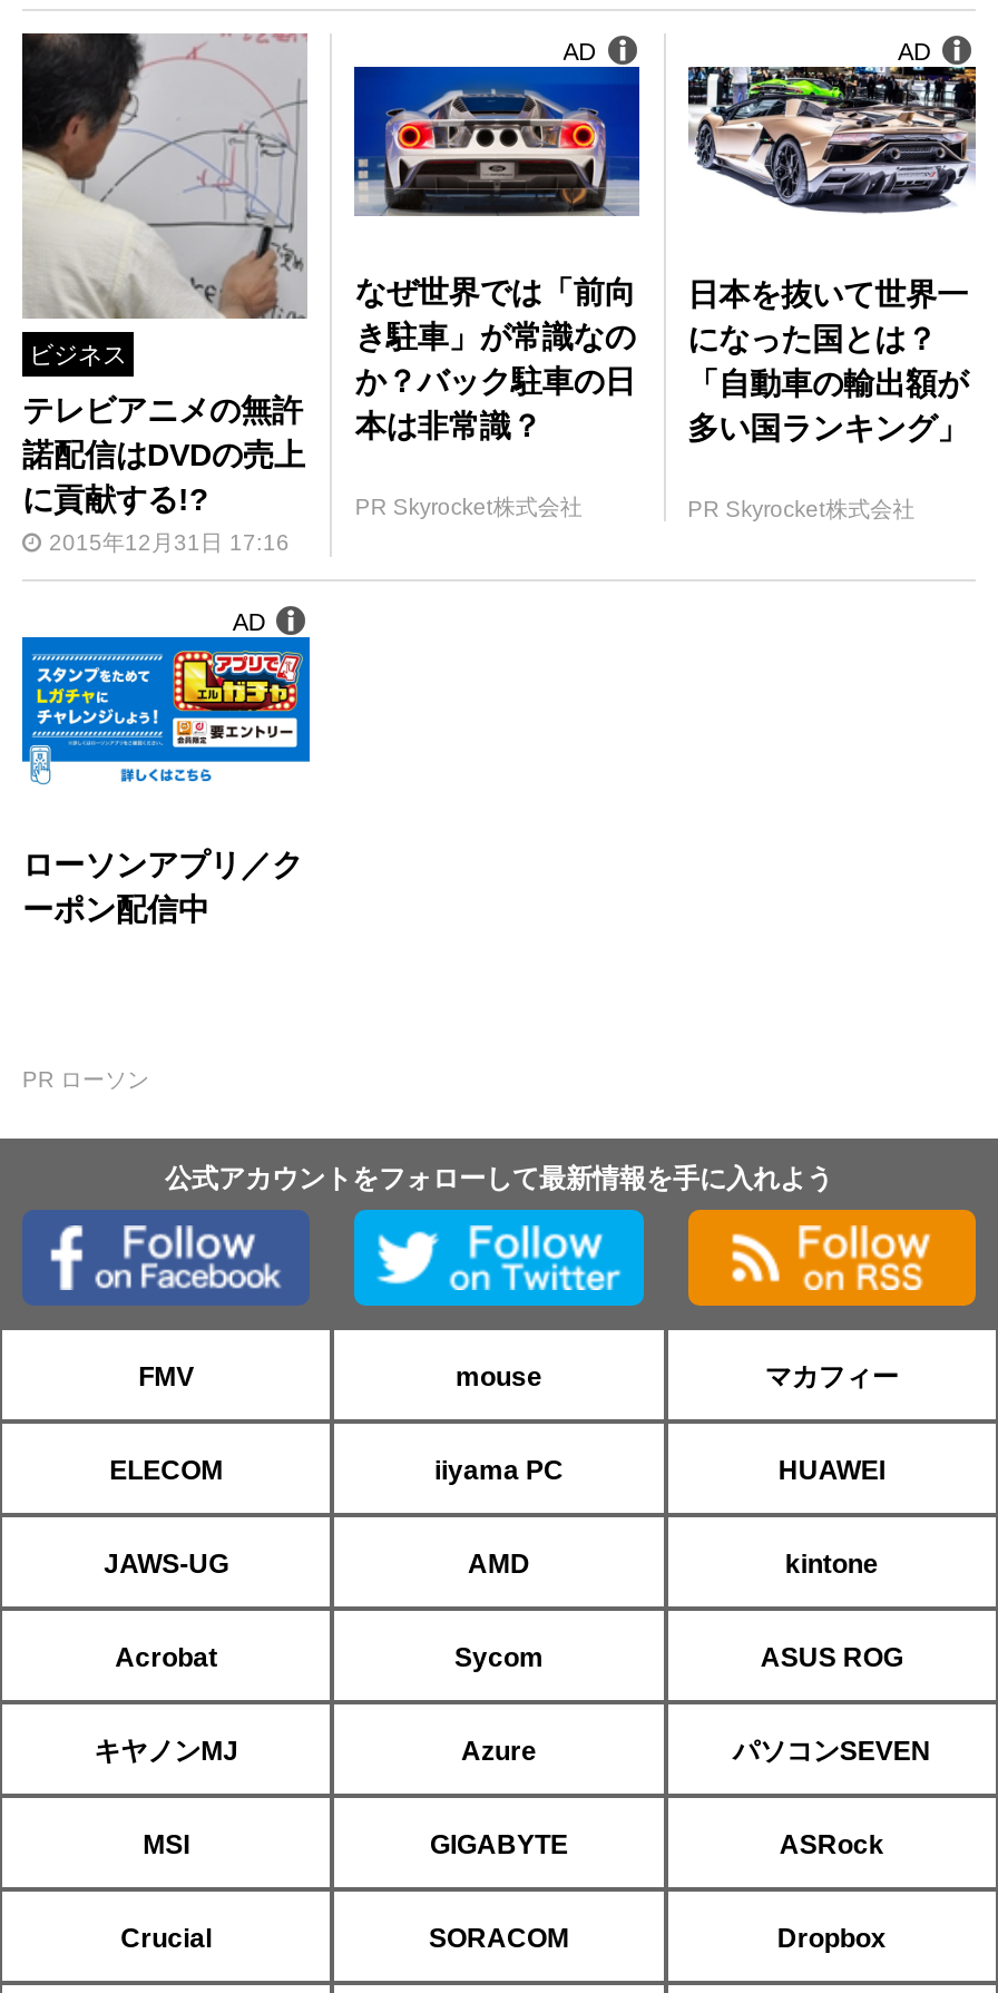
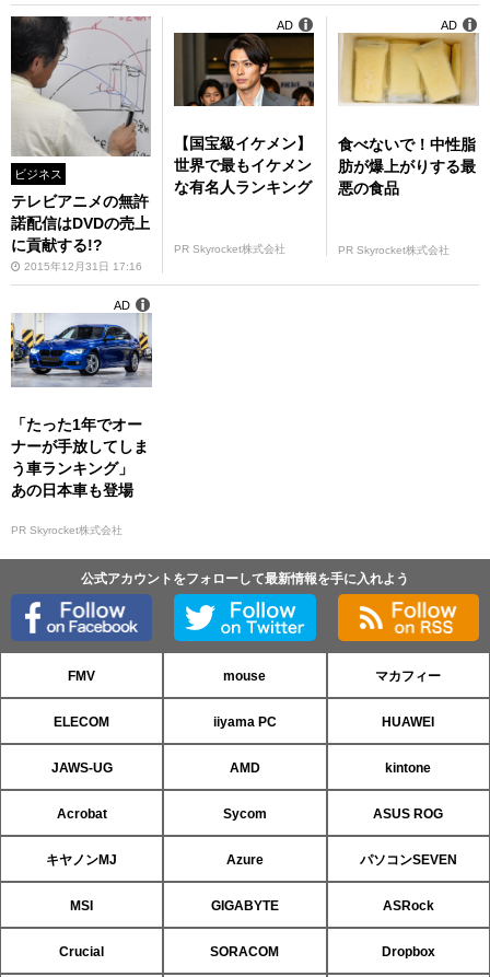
[354,65,642,444] [image] | なぜ世界では「前向 | き駐車」が常識なの | か？バック駐車の日 | 本は非常識？ -> [174,32,315,196] [image] | 【国宝級イケメン】 | 世界で最もイケメン | な有名人ランキング
[686,65,978,445] [image] | 日本を抜いて世界一 | になった国とは？ | 「自動車の輸出額が | 多い国ランキング」 -> [338,33,479,197] [image] | 食べないで！中性脂 | 肪が爆上がりする最 | 悪の食品
[20,635,312,927] [image] | ローソンアプリ／ク | ーポン配信中 -> [10,312,153,499] [image] | 「たった1年でオー | ナーが手放してしま | う車ランキング」 | あの日本車も登場
[22,1068,149,1092] PR ローソン -> [11,524,122,536] PR Skyrocket株式会社

